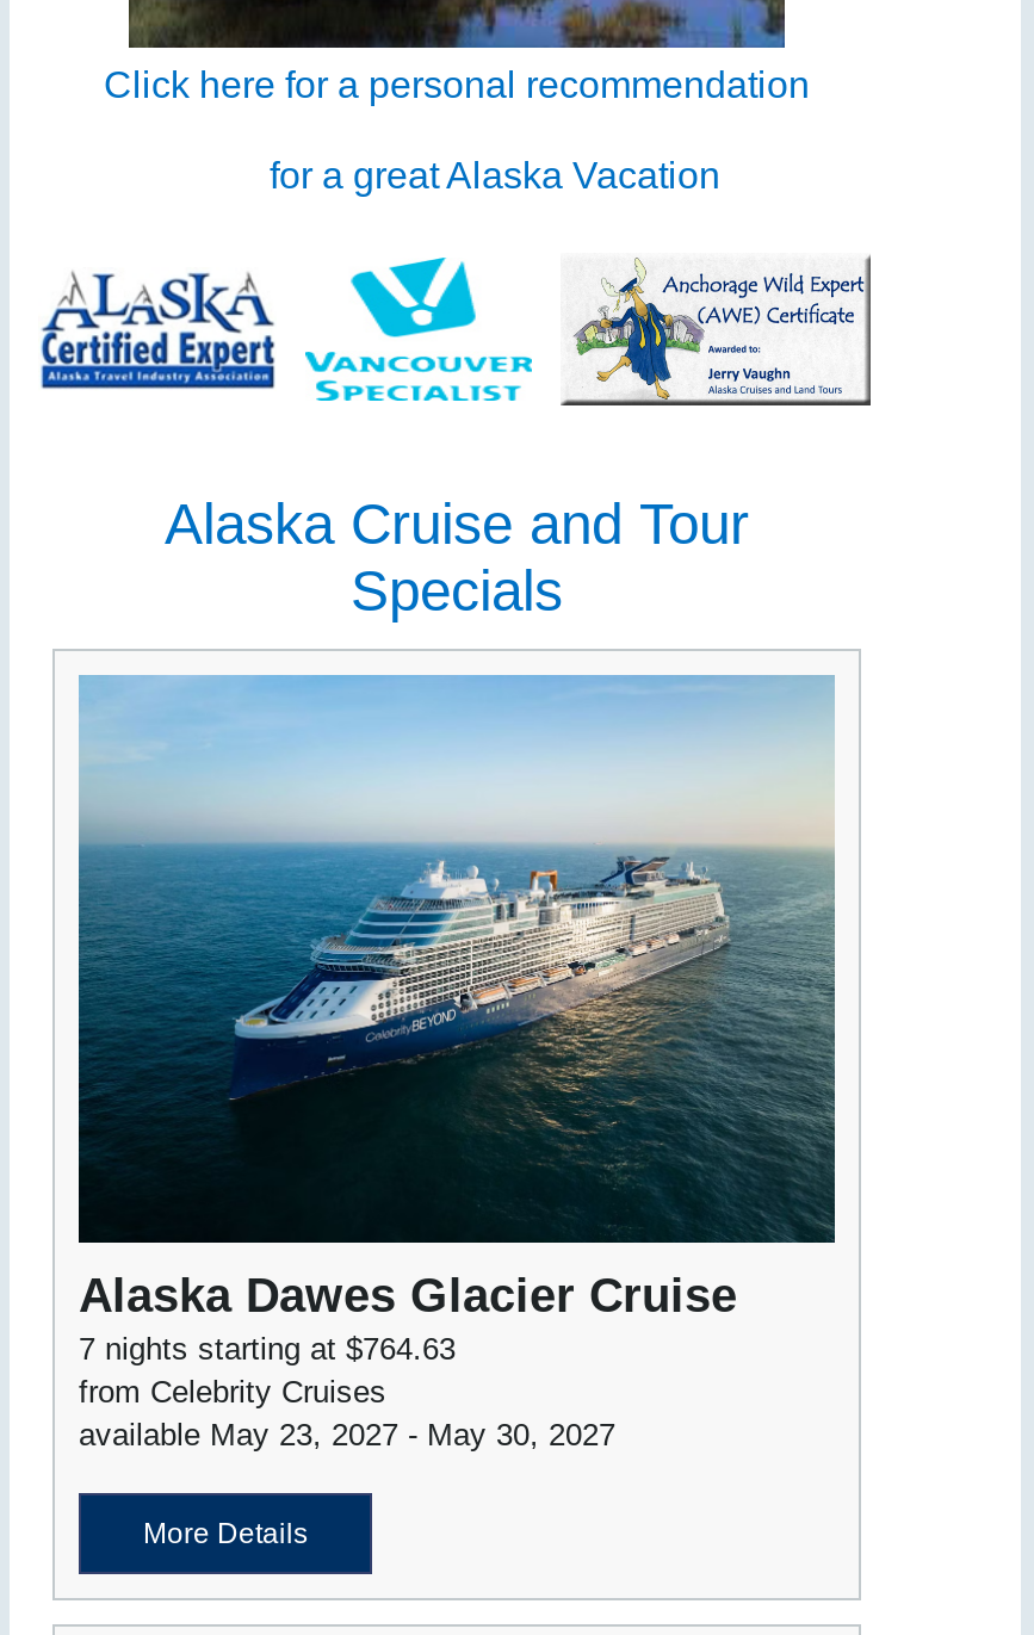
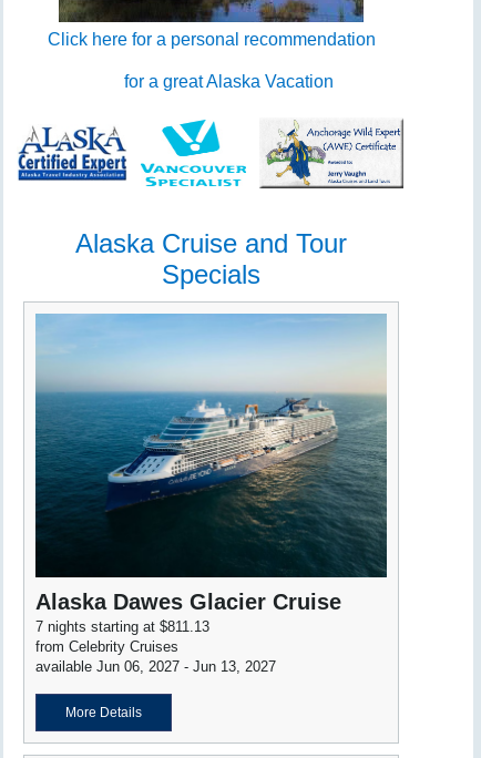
[79,1330,456,1366] 7 nights starting at $764.63 -> [35,618,209,635] 7 nights starting at $811.13
[79,1416,615,1452] available May 23, 2027 - May 30, 2027 -> [35,658,276,675] available Jun 06, 2027 - Jun 13, 2027

